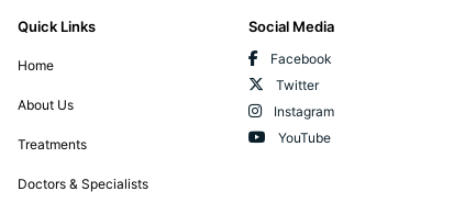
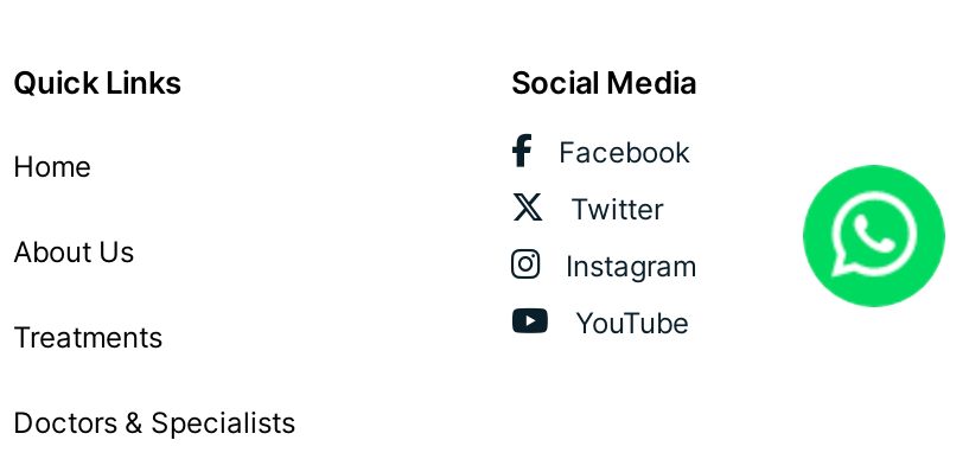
none -> [801,162,948,310] [image]

